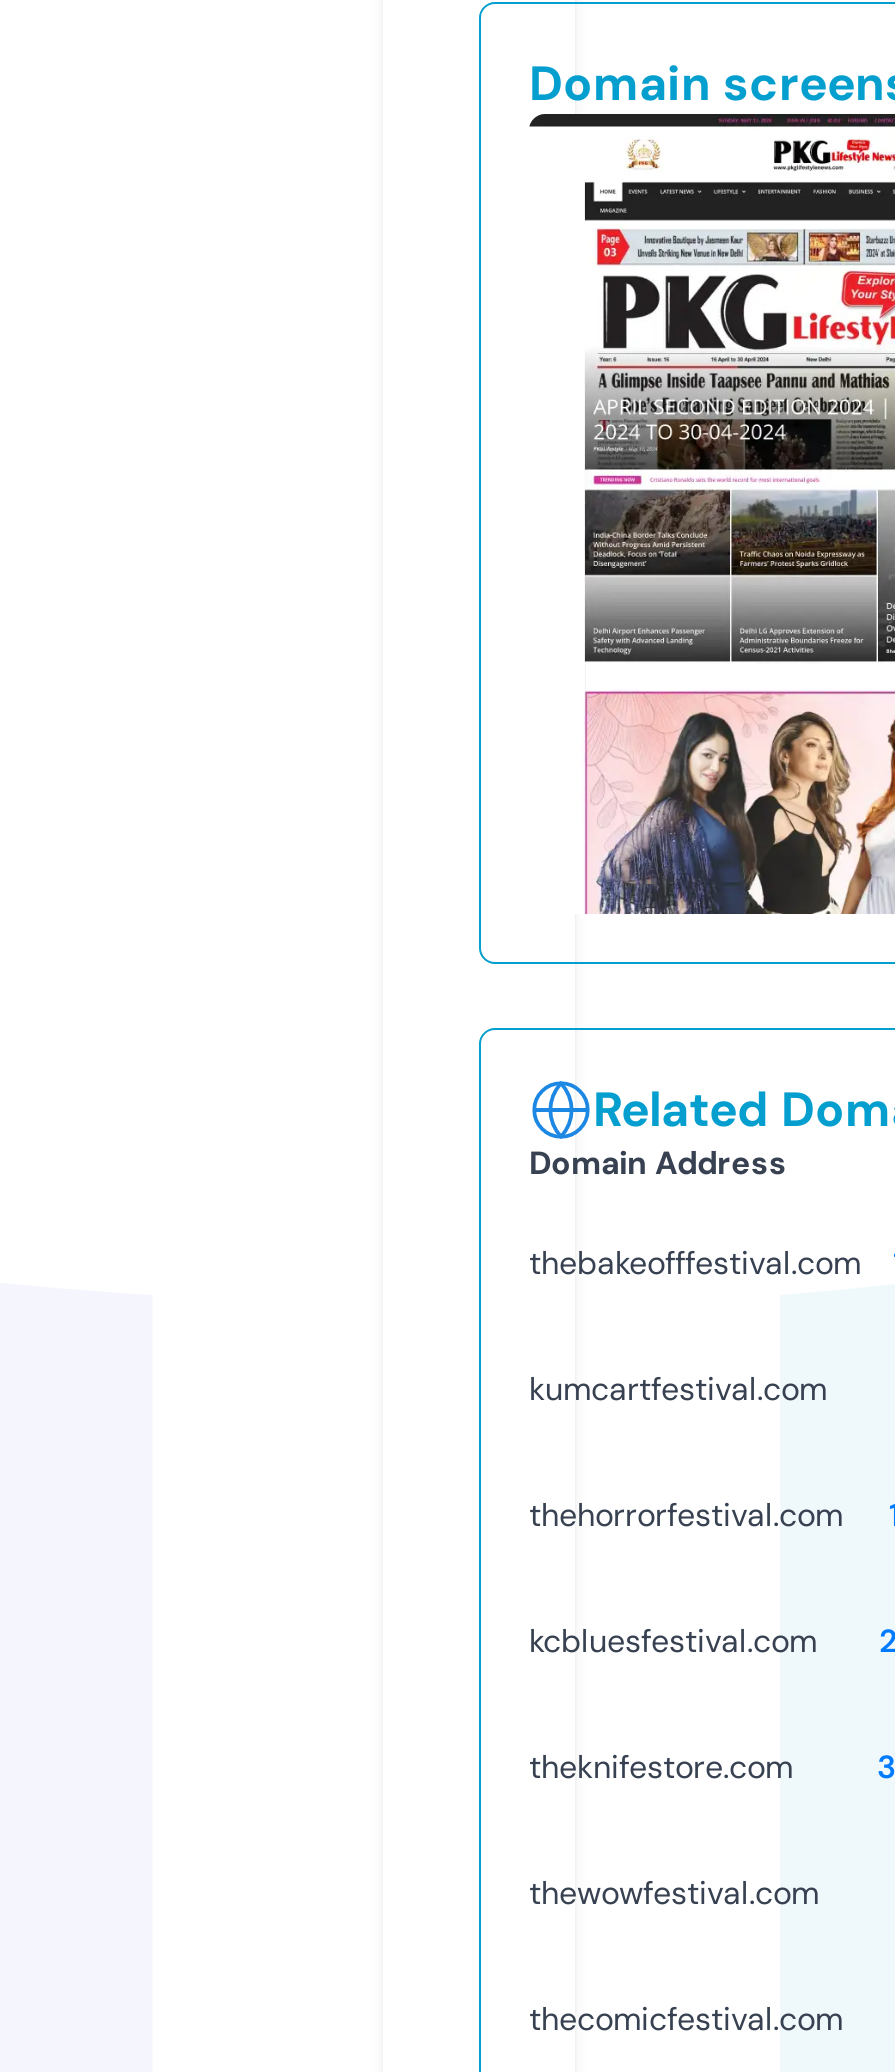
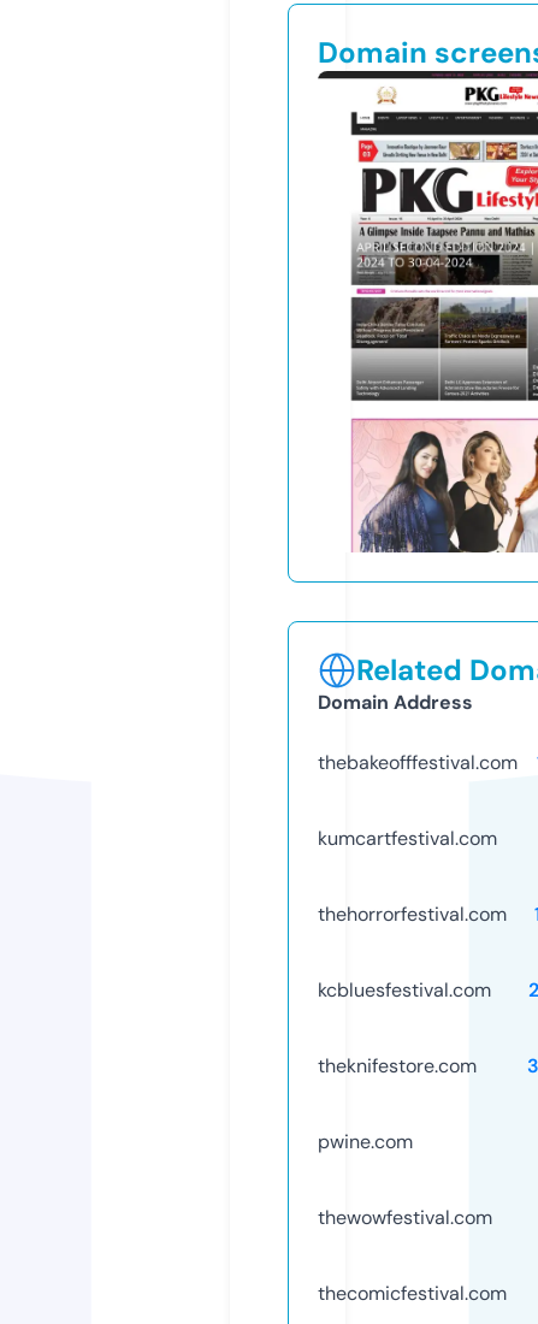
none -> [318,1129,413,1154] pwine.com

